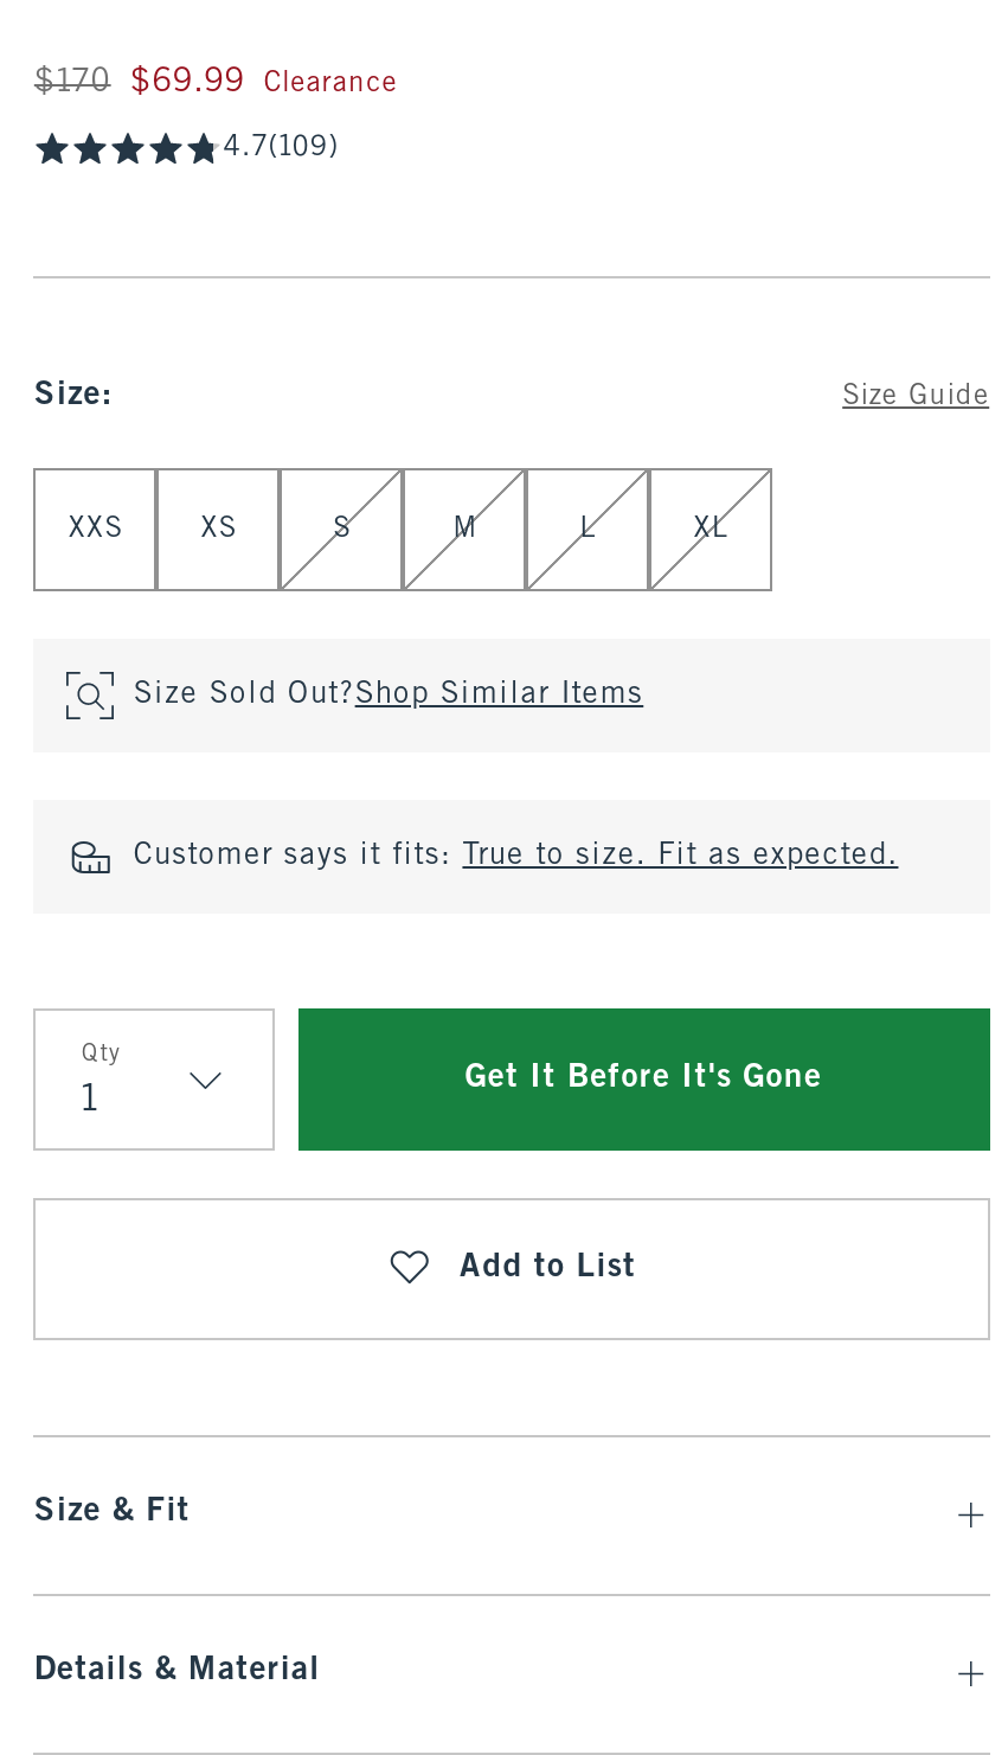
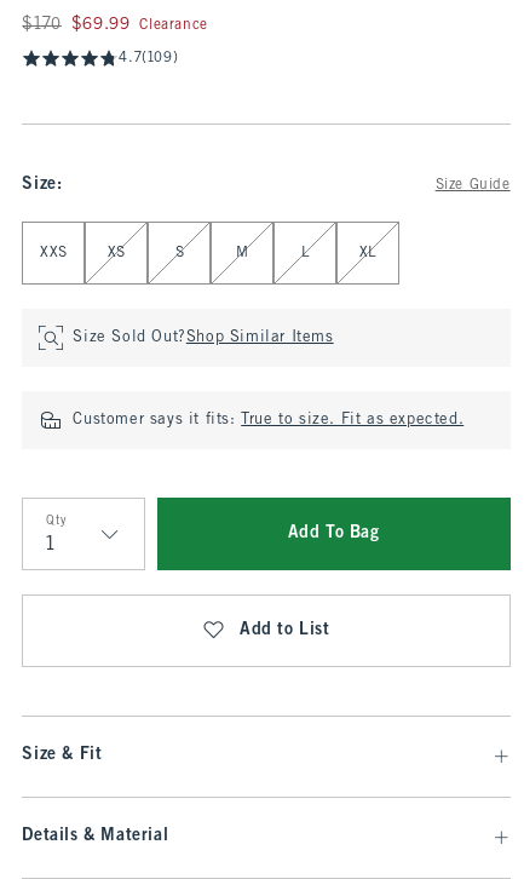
[465,1063,822,1094] Get It Before It's Gone -> [288,525,380,541] Add To Bag

